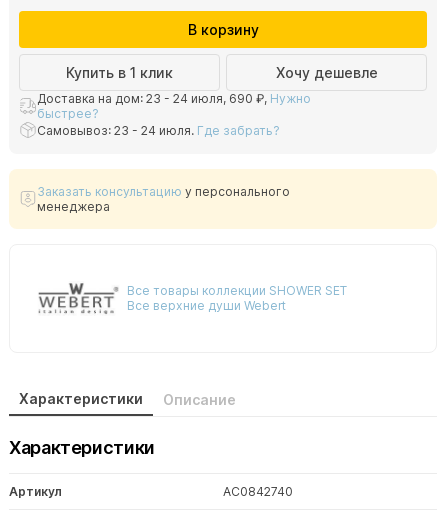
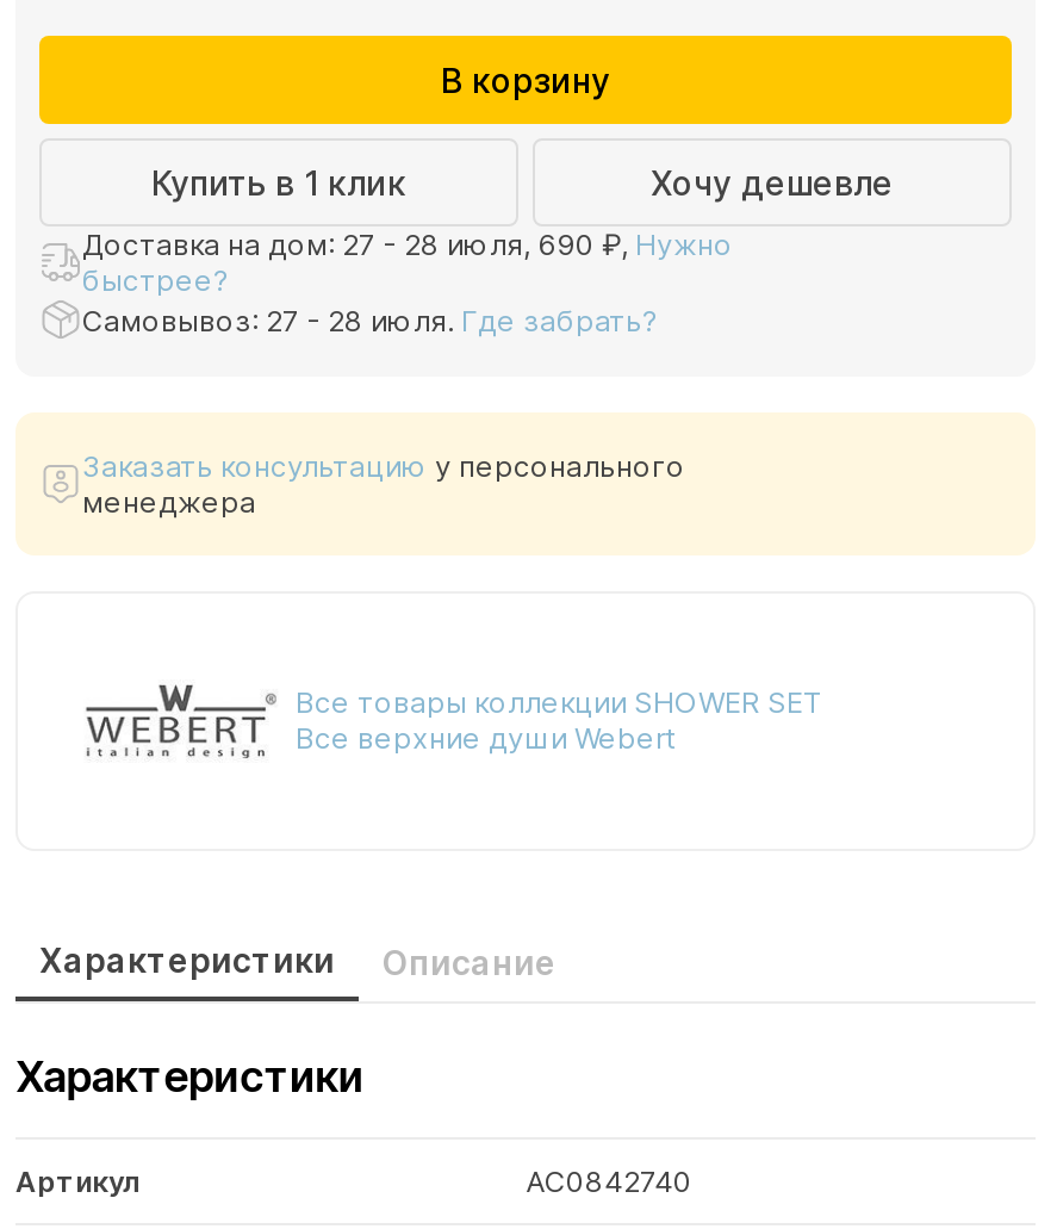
[37,91,311,106] Доставка на дом: 23 - 24 июля, 690 ₽, Нужно -> [82,226,733,262] Доставка на дом: 27 - 28 июля, 690 ₽, Нужно
[37,122,280,137] Самовывоз: 23 - 24 июля. Где забрать? -> [82,302,659,337] Самовывоз: 27 - 28 июля. Где забрать?

